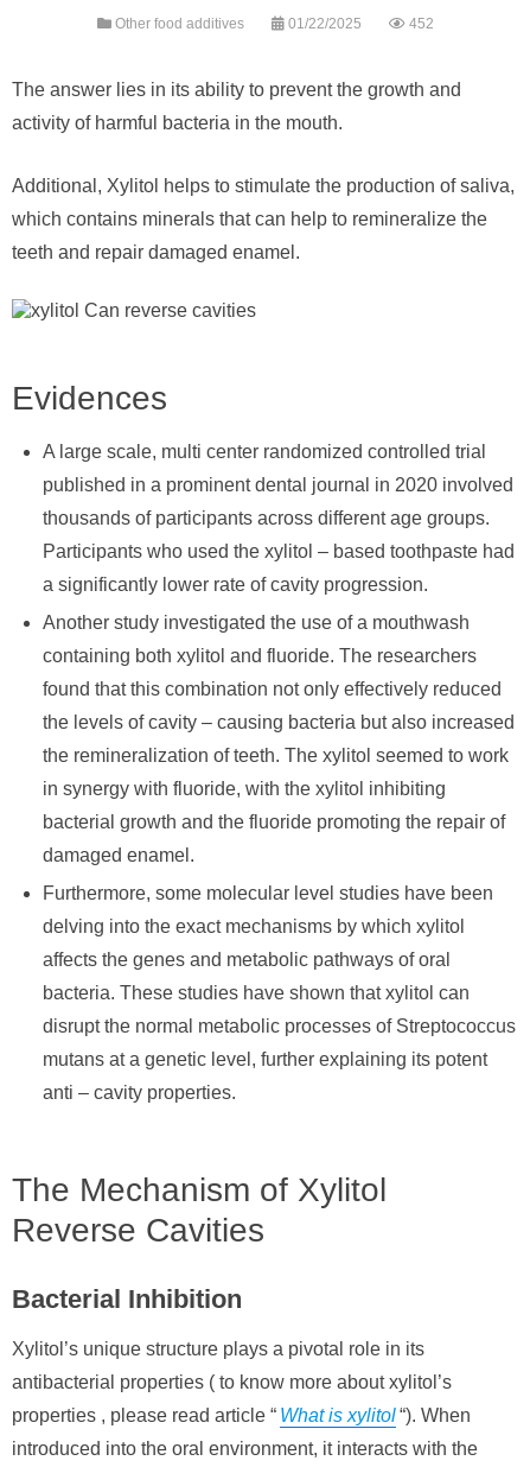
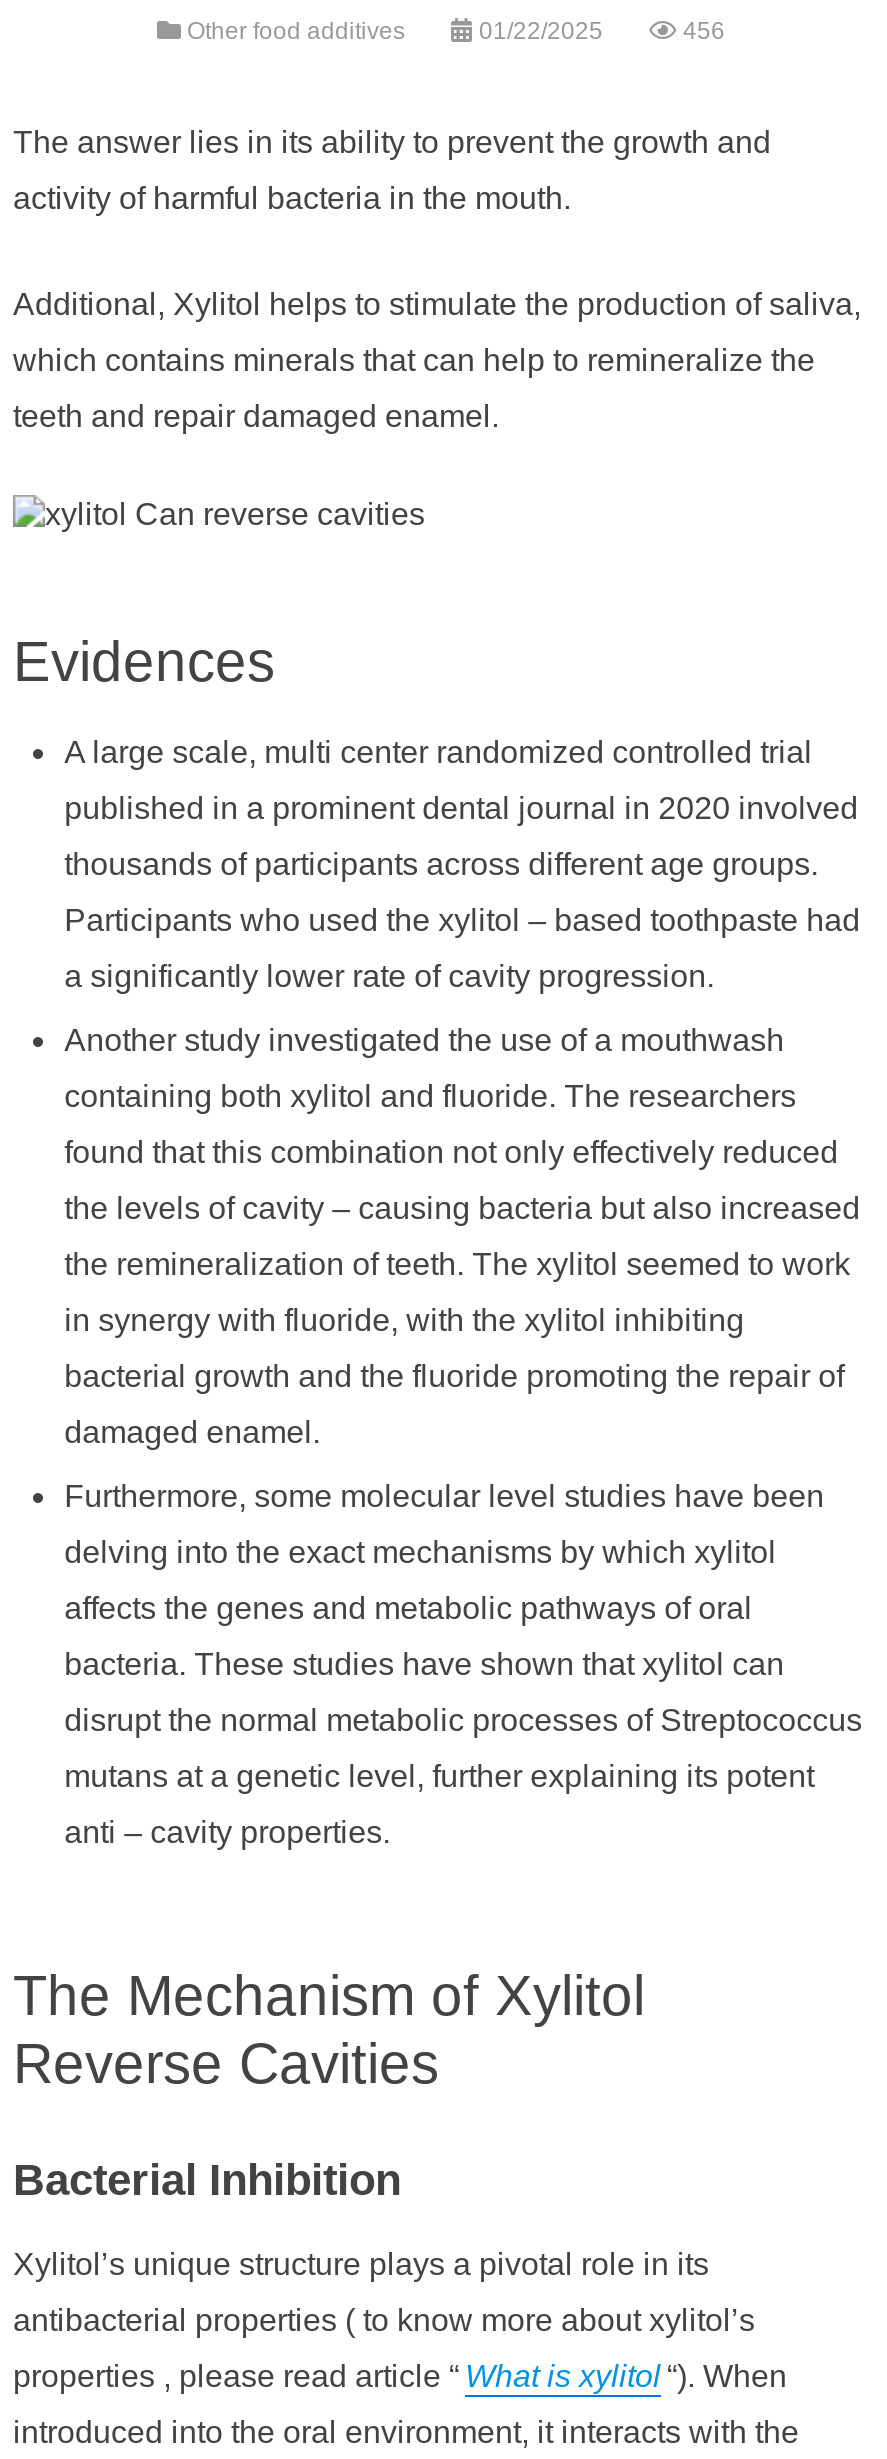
[406,15,434,32] 452 -> [677,17,725,45] 456

